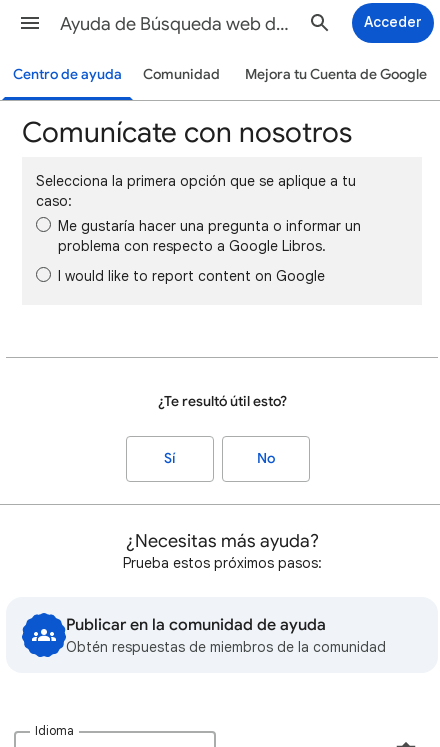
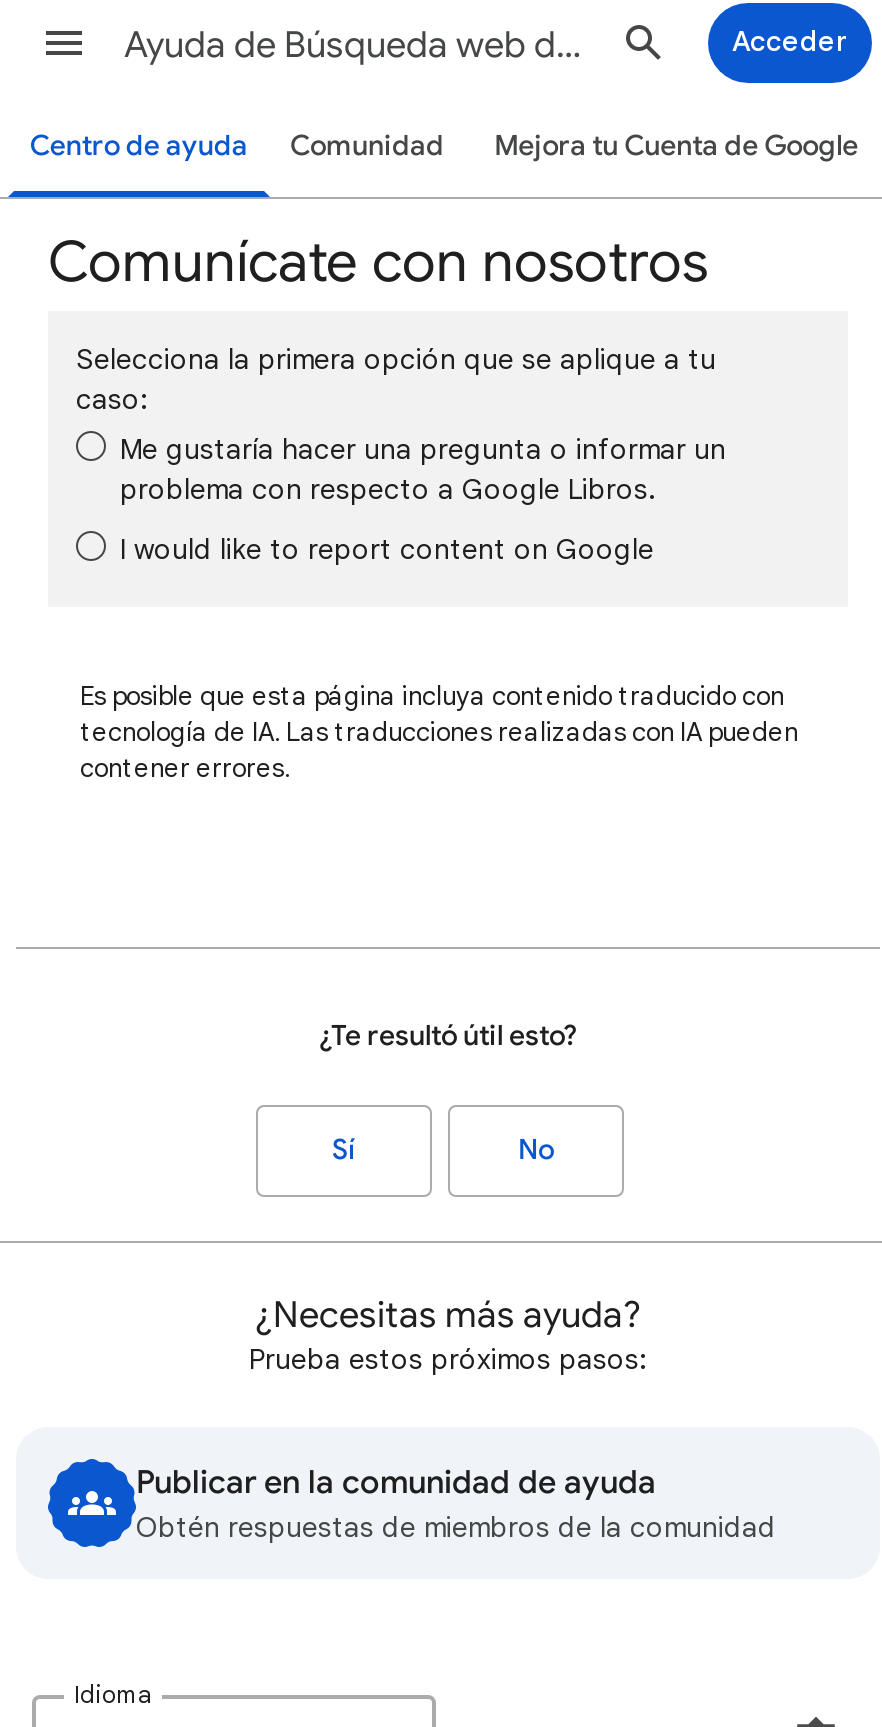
none -> [80,679,798,785] Es posible que esta página incluya contenido traducido con | tecnología de IA. Las traducciones realizadas con IA pueden | contener errores.

